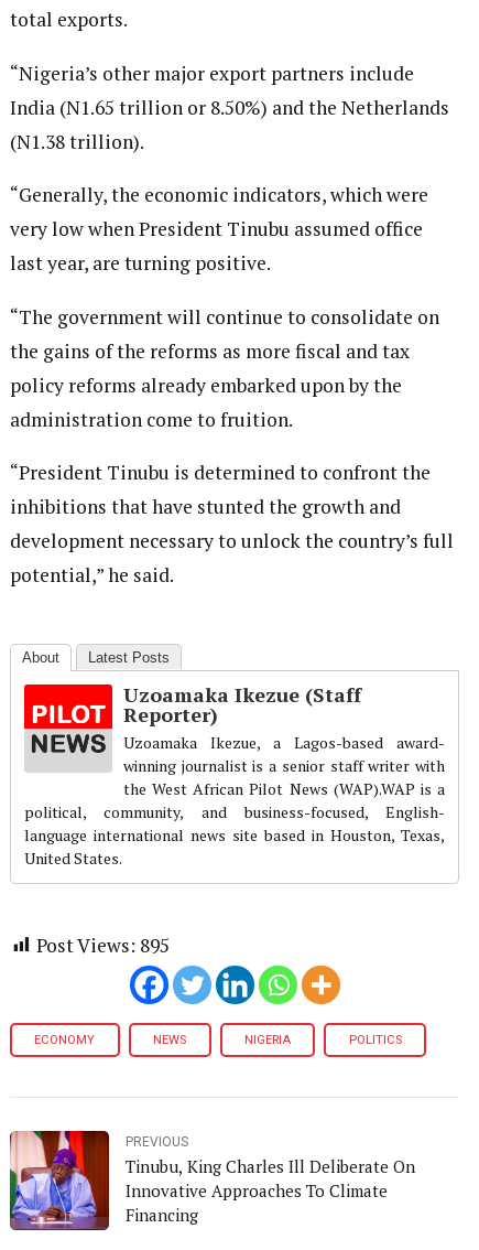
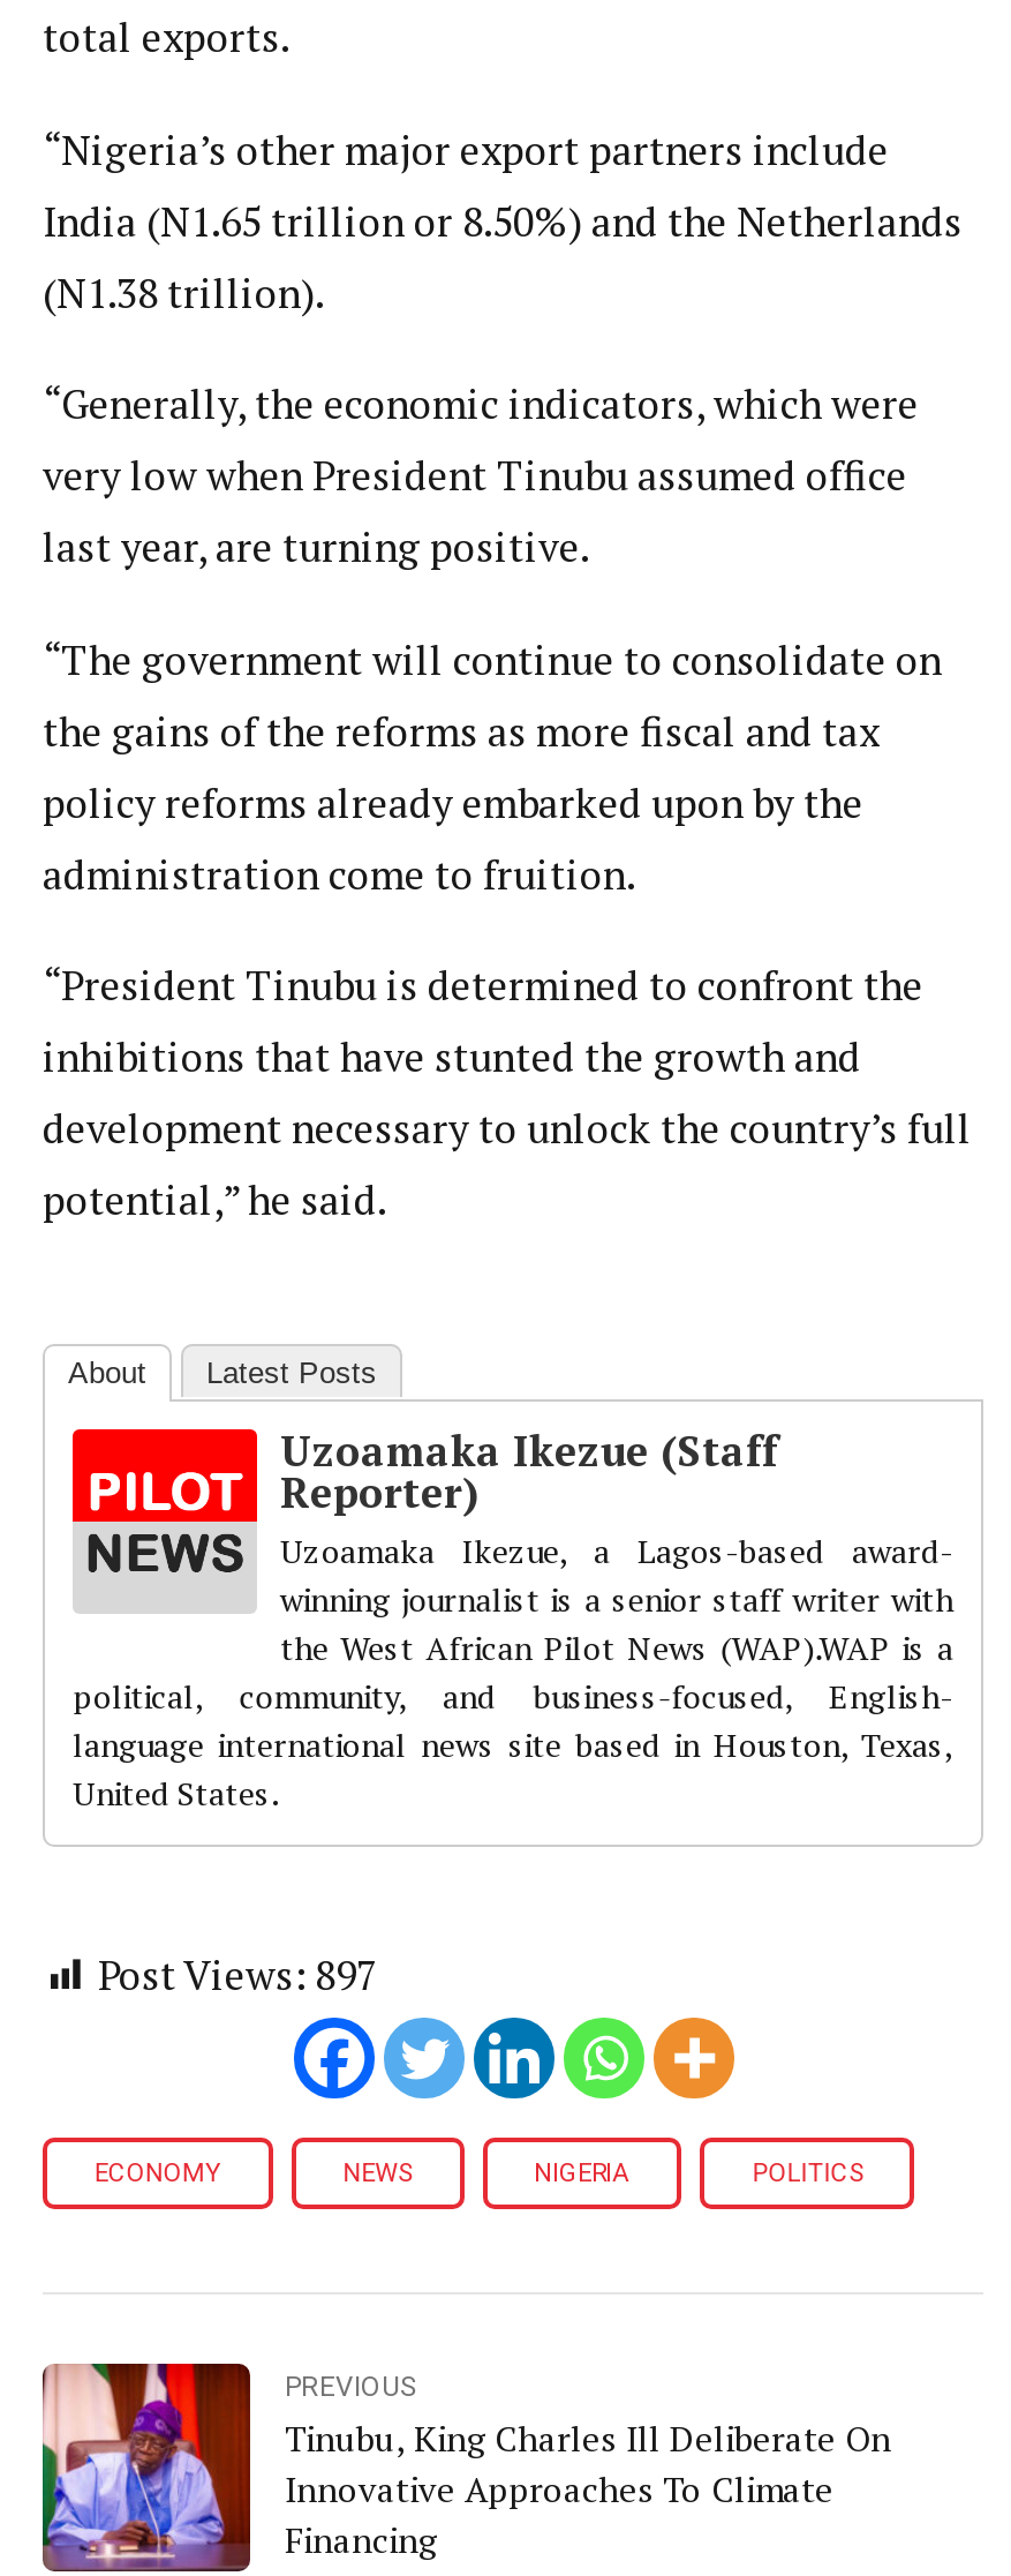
[36,932,170,957] Post Views: 895 -> [98,1947,377,2000] Post Views: 897

